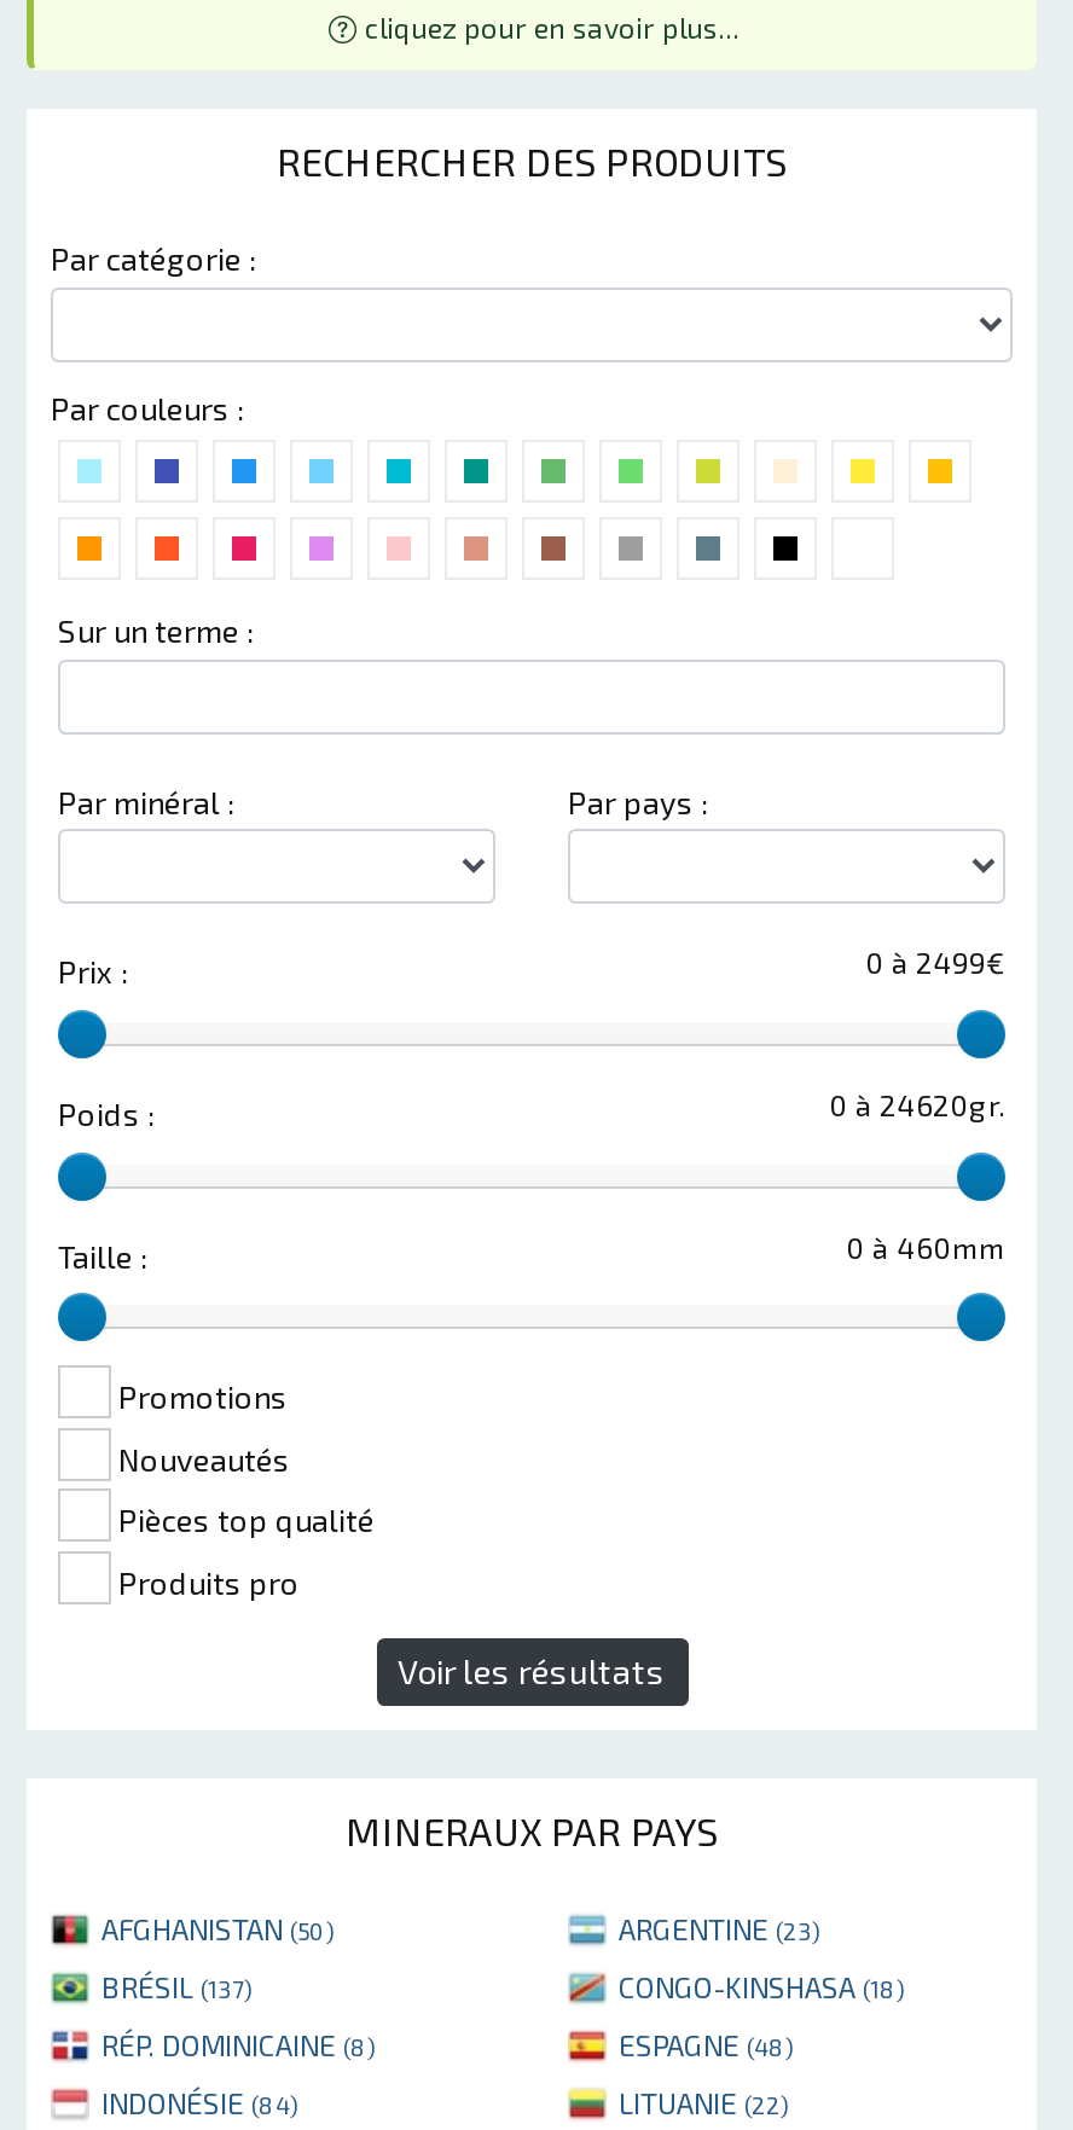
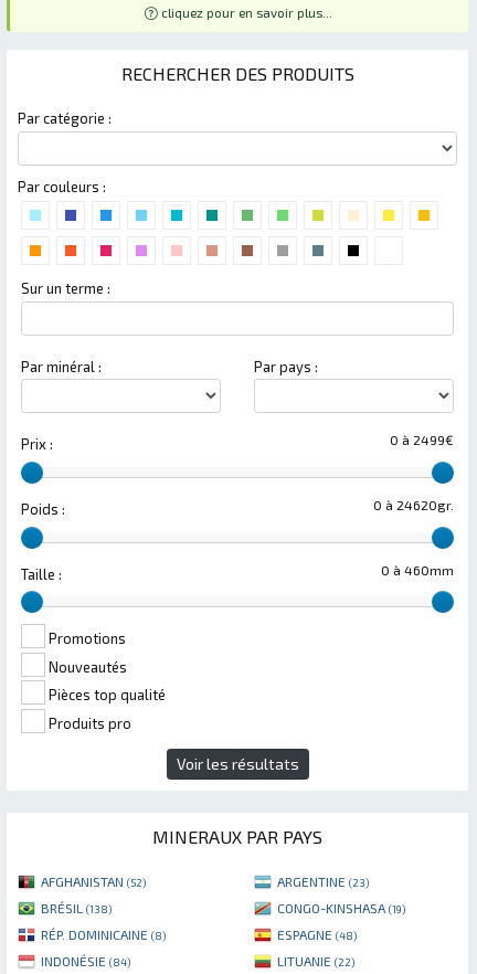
[101,1910,333,1944] AFGHANISTAN (50) -> [41,873,146,889] AFGHANISTAN (52)
[101,1968,251,2002] BRÉSIL (137) -> [41,900,112,915] BRÉSIL (138)
[619,1968,904,2002] CONGO-KINSHASA (18) -> [277,900,405,915] CONGO-KINSHASA (19)

